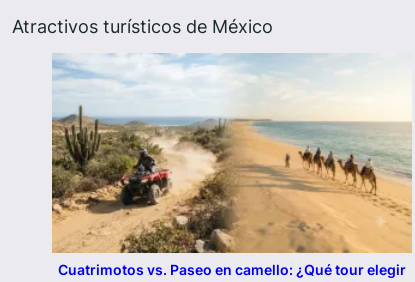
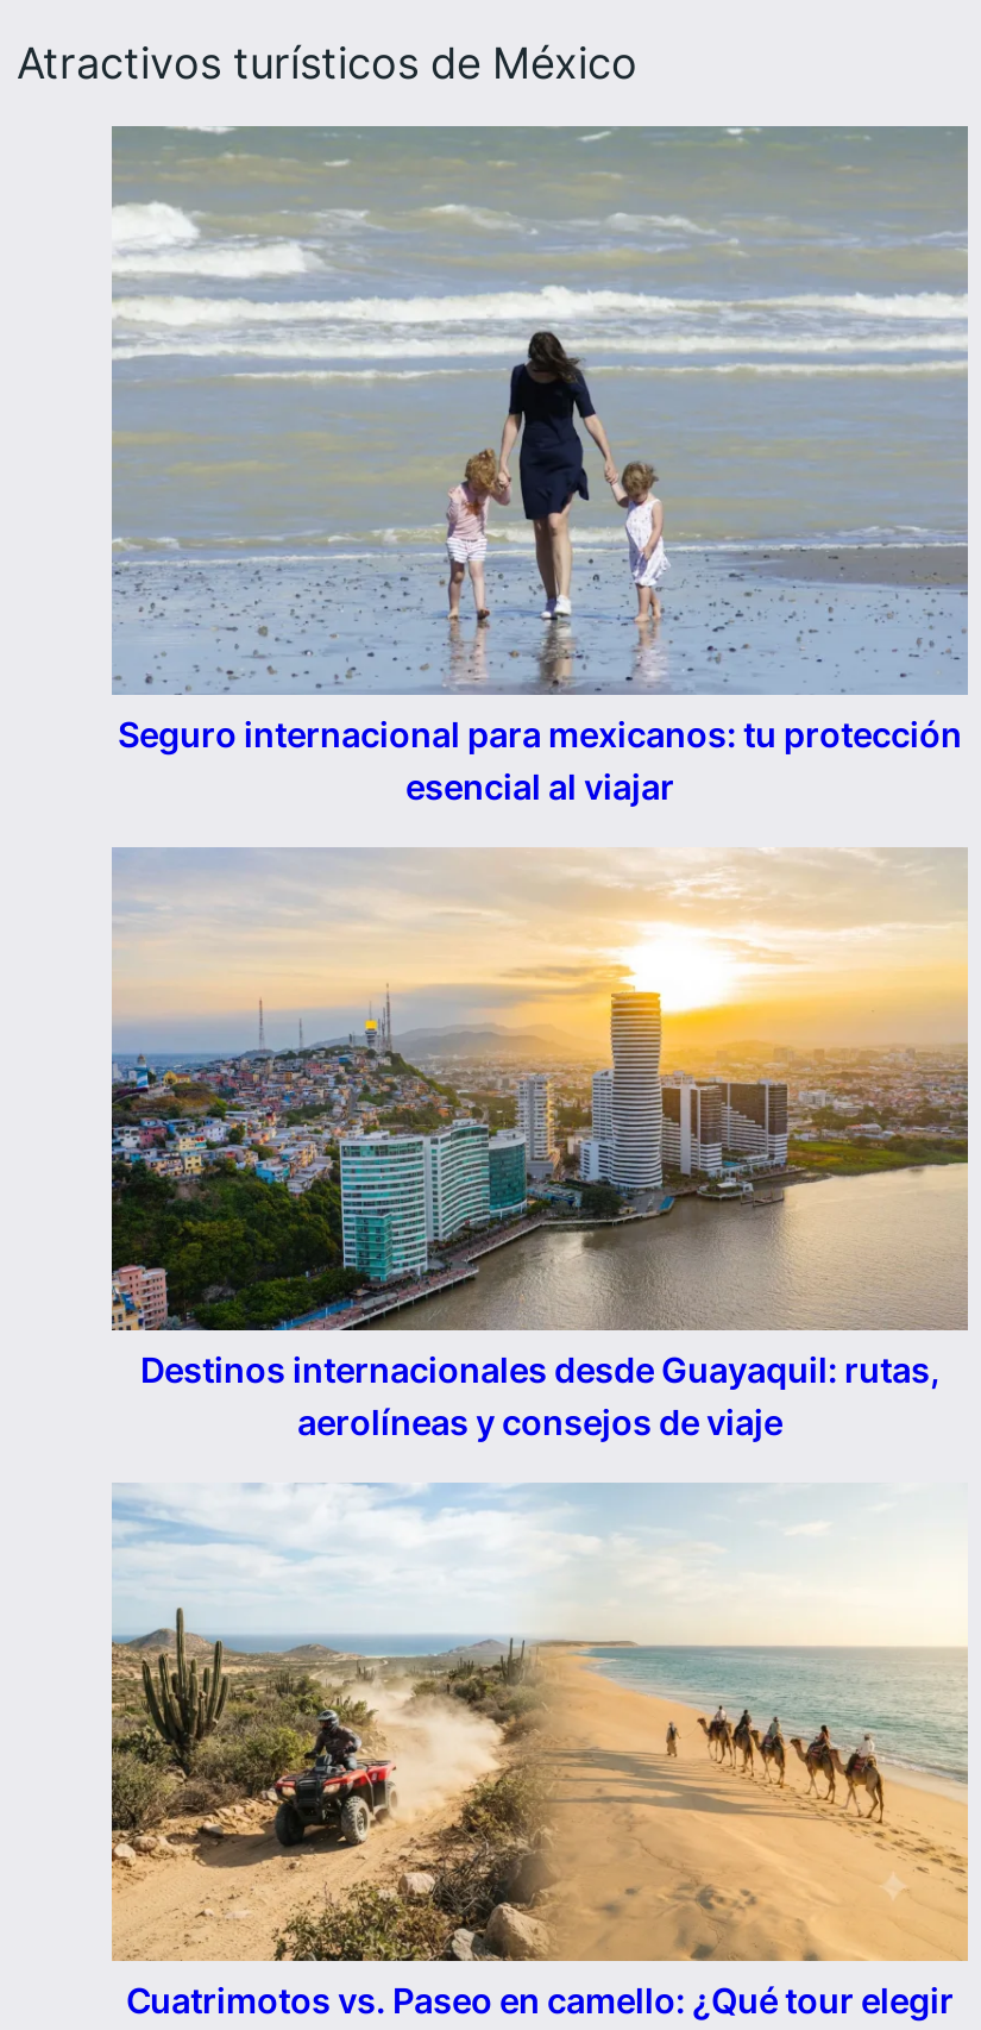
none -> [109,847,970,1441] [image] | Destinos internacionales desde Guayaquil: rutas, | aerolíneas y consejos de viaje
none -> [112,124,970,807] [image] | Seguro internacional para mexicanos: tu protección | esencial al viajar

